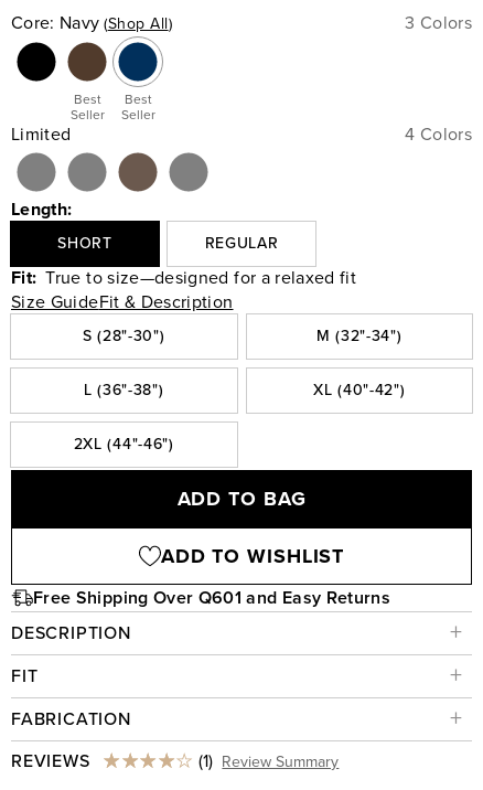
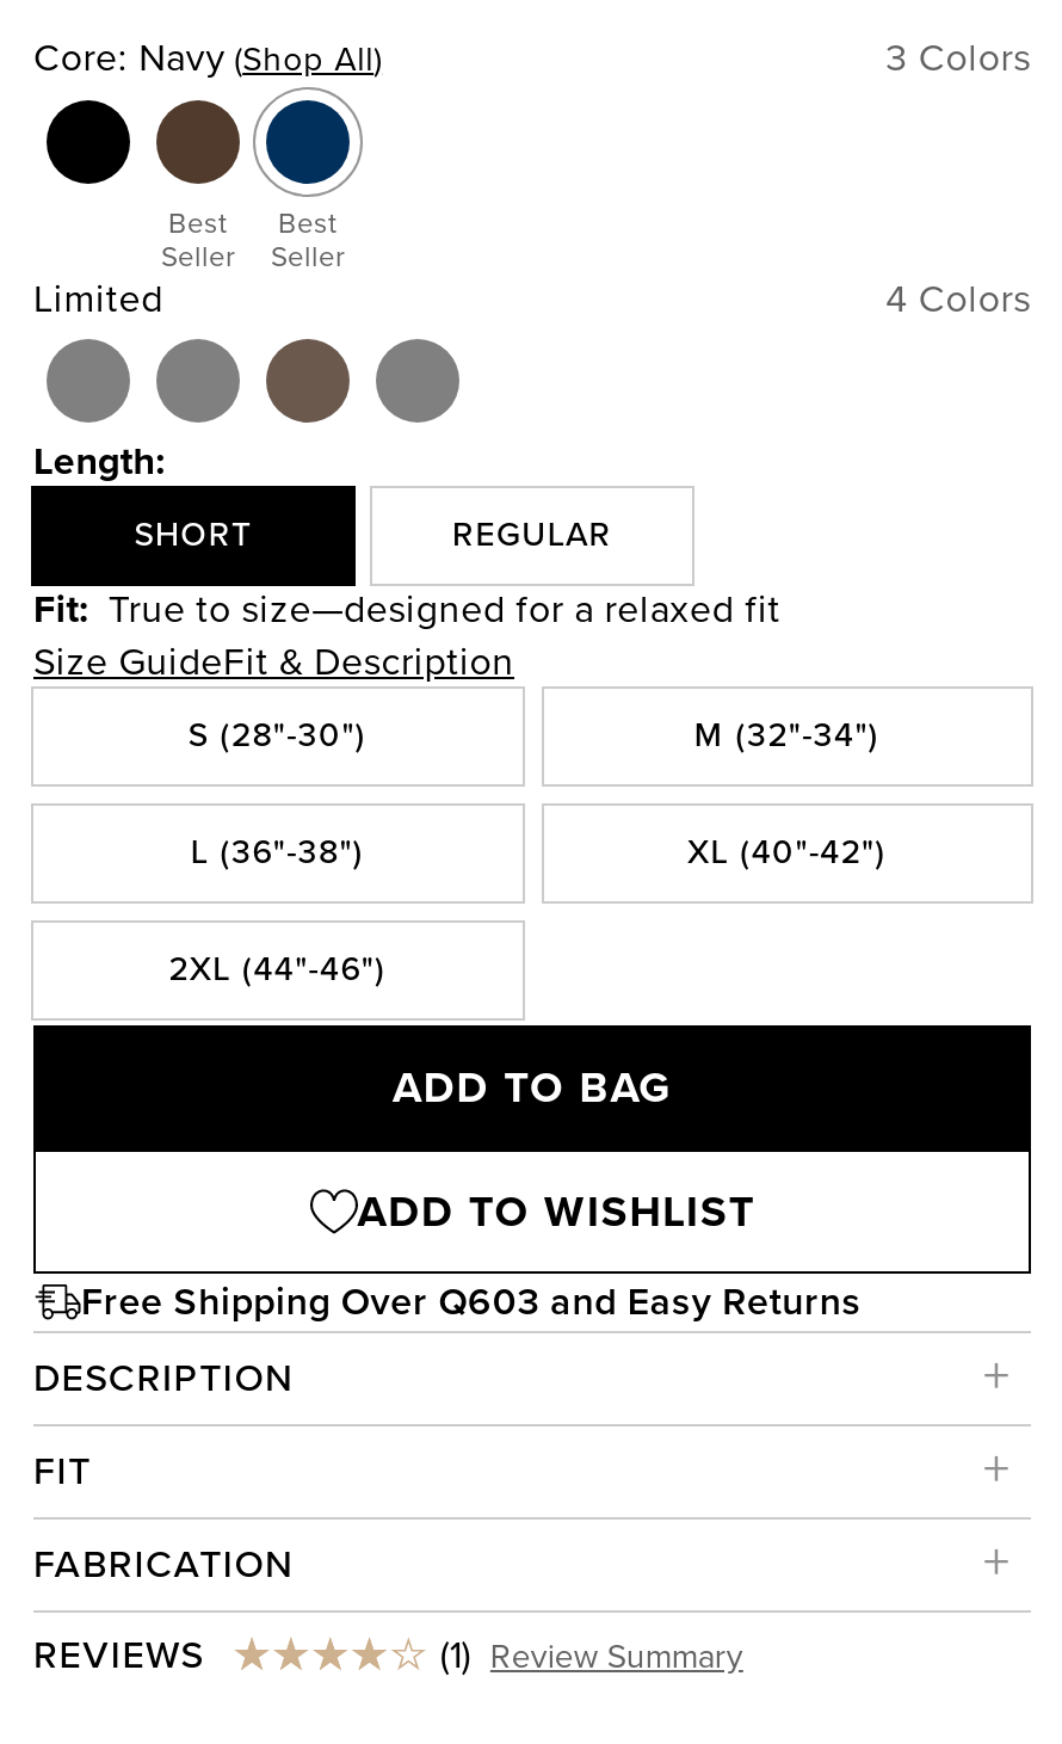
[33,587,390,609] Free Shipping Over Q601 and Easy Returns -> [81,1278,862,1326] Free Shipping Over Q603 and Easy Returns

